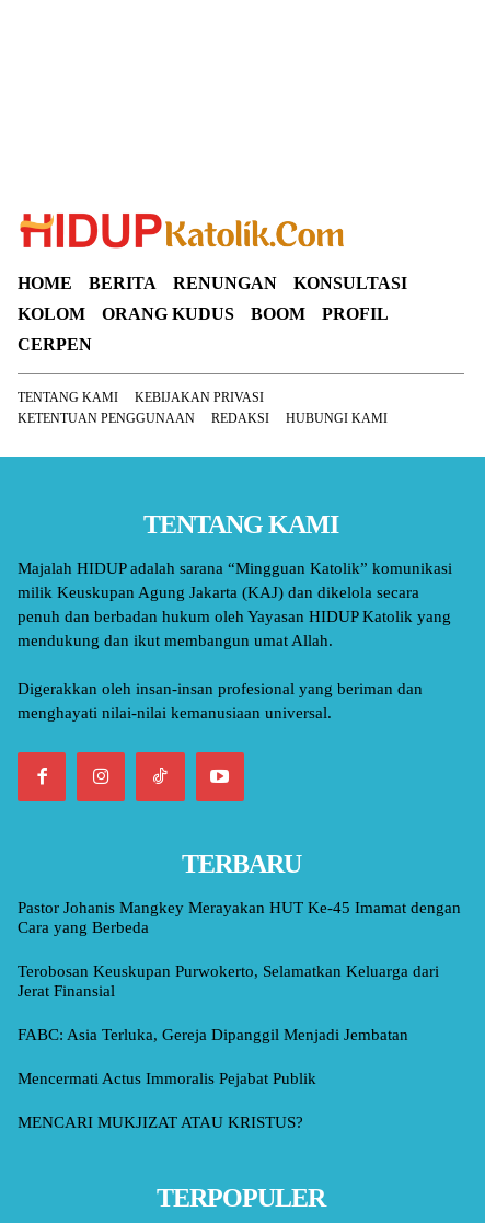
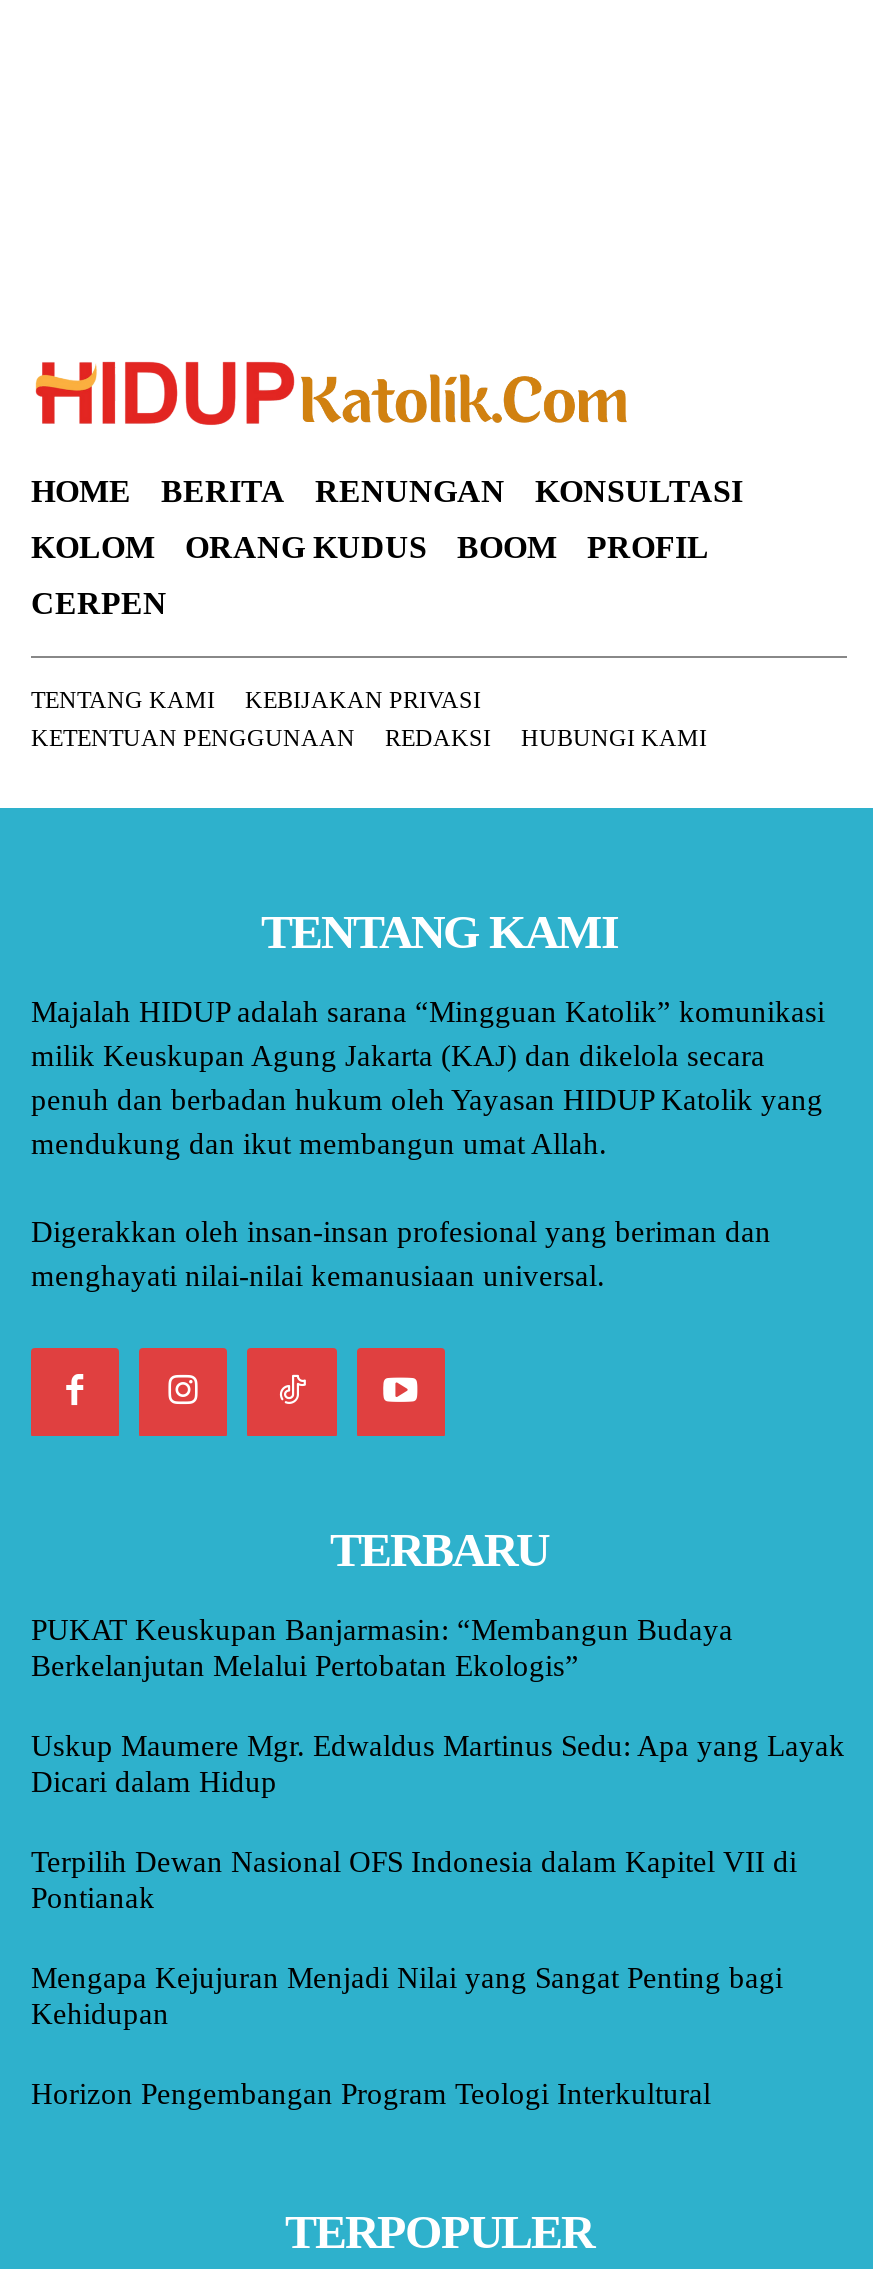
[18,899,461,936] Pastor Johanis Mangkey Merayakan HUT Ke-45 Imamat dengan | Cara yang Berbeda -> [31,1614,733,1682] PUKAT Keuskupan Banjarmasin: “Membangun Budaya | Berkelanjutan Melalui Pertobatan Ekologis”
[18,962,439,999] Terobosan Keuskupan Purwokerto, Selamatkan Keluarga dari | Jerat Finansial -> [31,1730,845,1798] Uskup Maumere Mgr. Edwaldus Martinus Sedu: Apa yang Layak | Dicari dalam Hidup
[18,1026,408,1043] FABC: Asia Terluka, Gereja Dipanggil Menjadi Jembatan -> [31,1846,797,1914] Terpilih Dewan Nasional OFS Indonesia dalam Kapitel VII di | Pontianak
[18,1069,316,1087] Mencermati Actus Immoralis Pejabat Publik -> [31,1962,783,2030] Mengapa Kejujuran Menjadi Nilai yang Sangat Penting bagi | Kehidupan
[18,1113,303,1131] MENCARI MUKJIZAT ATAU KRISTUS? -> [31,2078,711,2110] Horizon Pengembangan Program Teologi Interkultural

